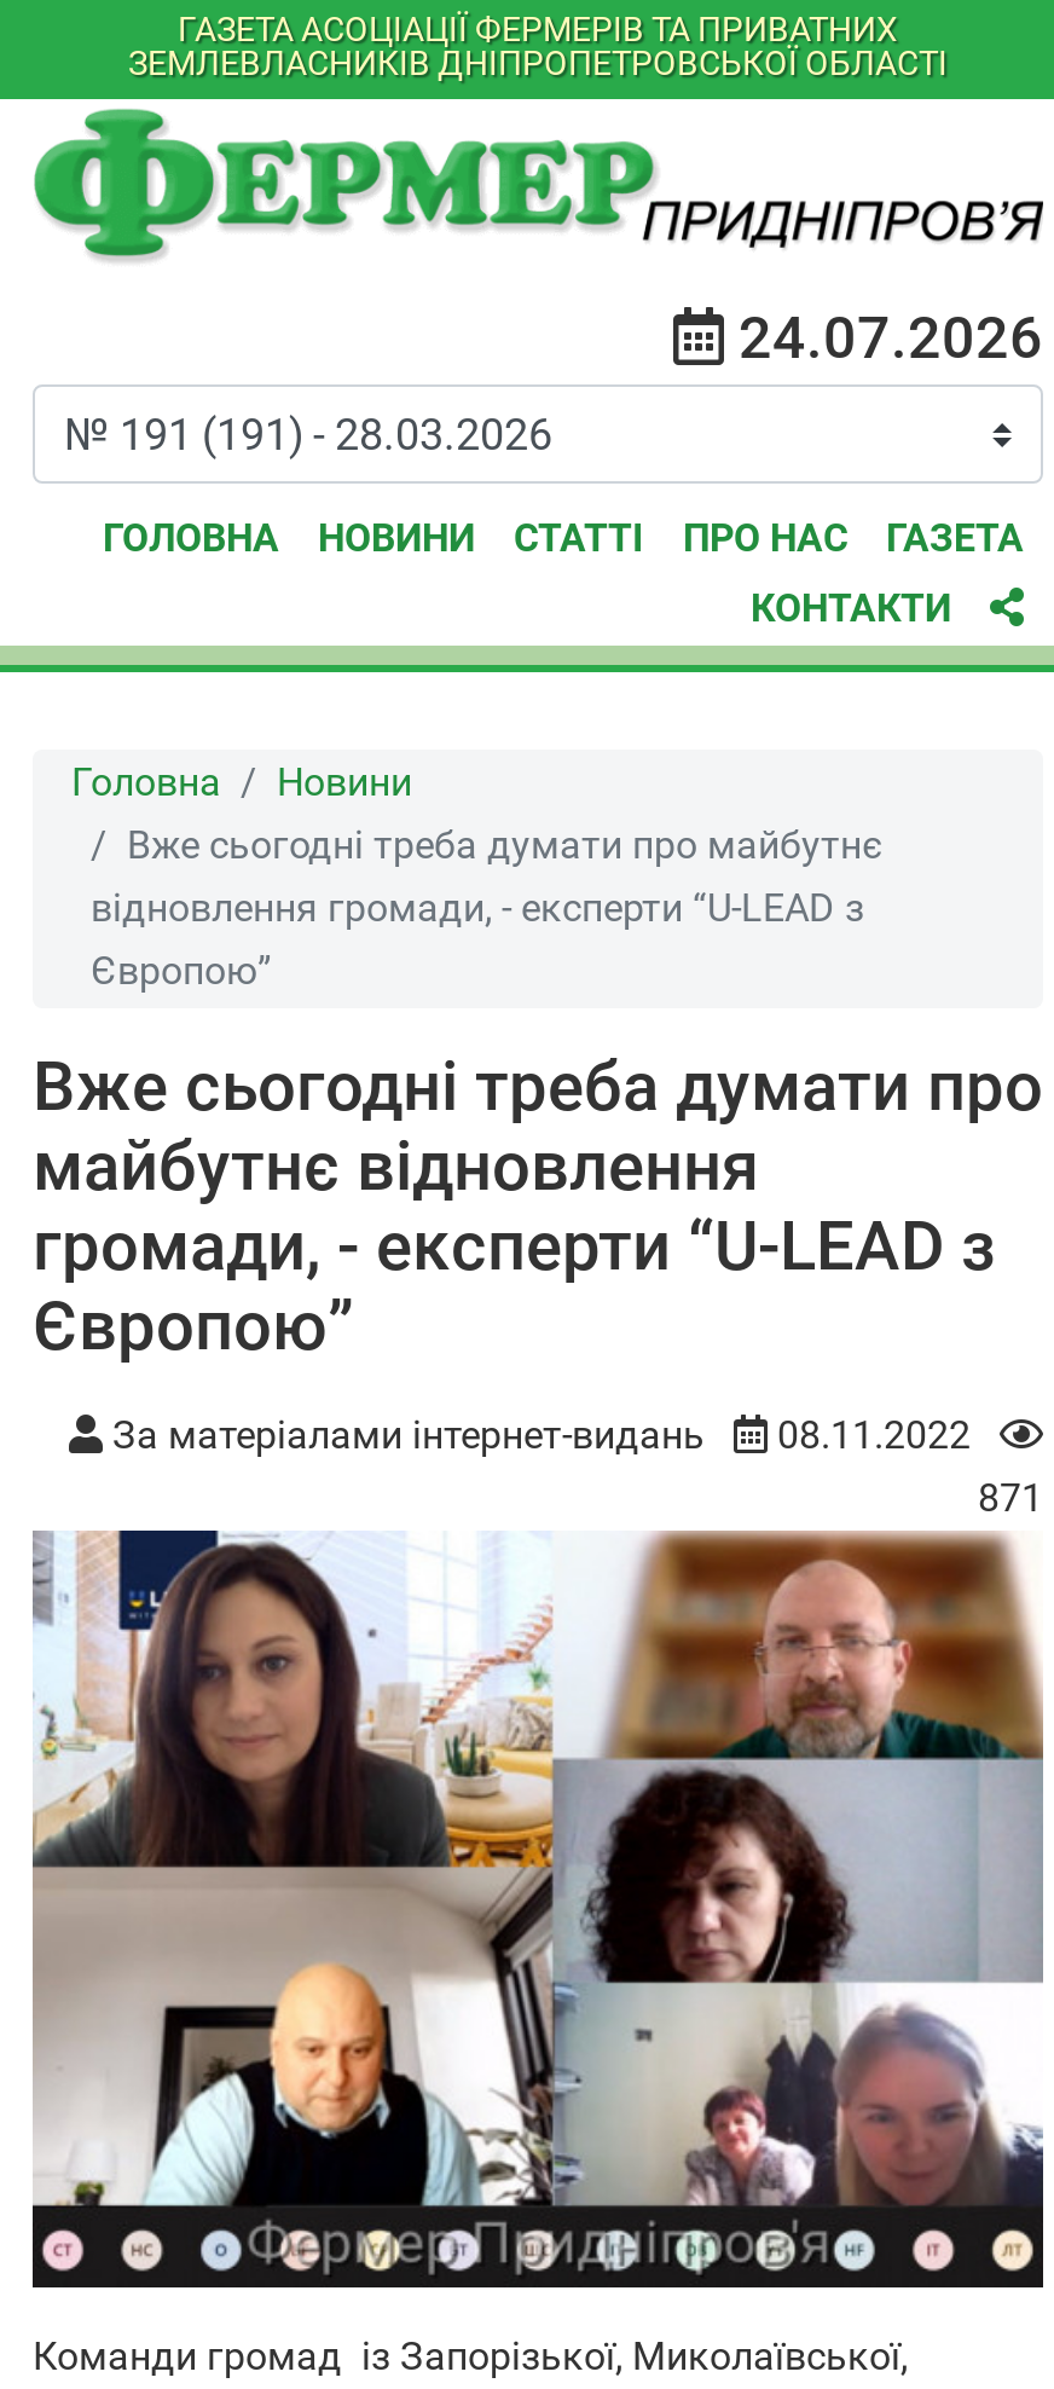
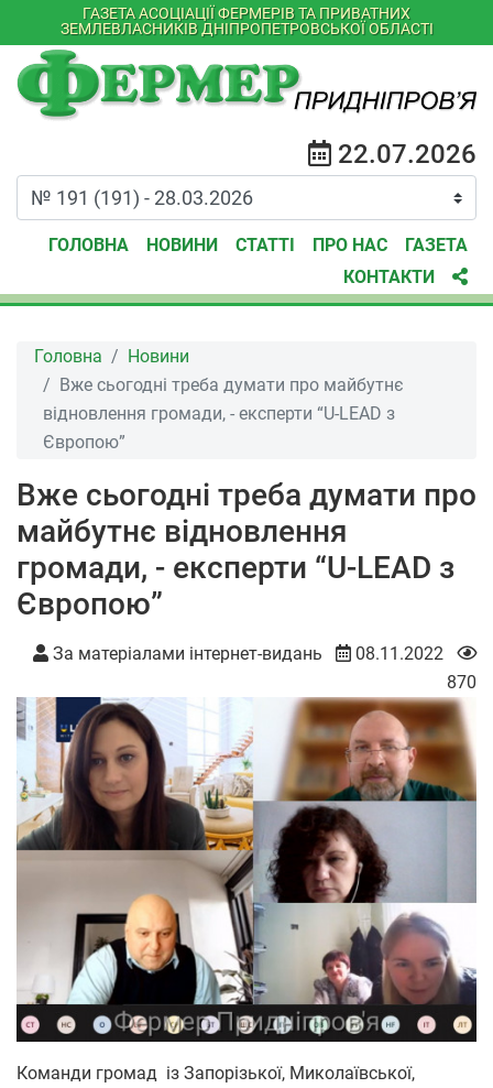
[724,305,1043,373] 24.07.2026 -> [331,139,476,170] 22.07.2026
[978,1475,1043,1520] 871 -> [447,672,476,692] 870

